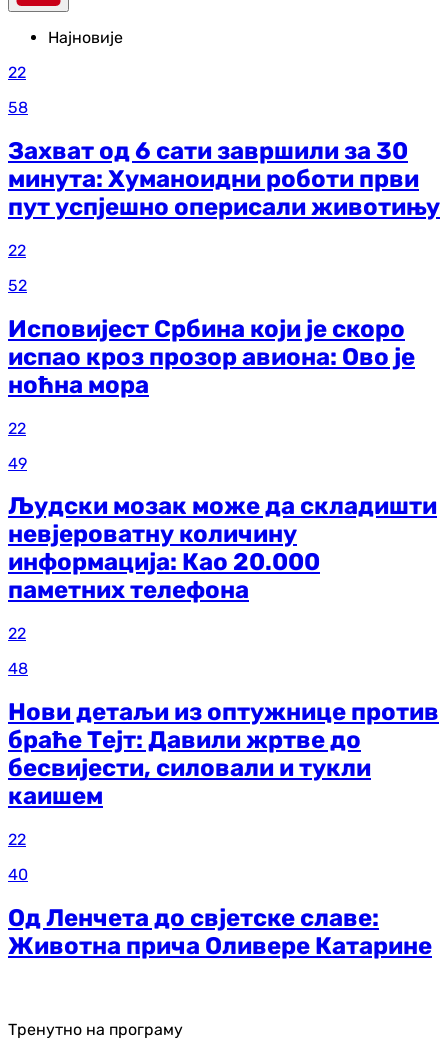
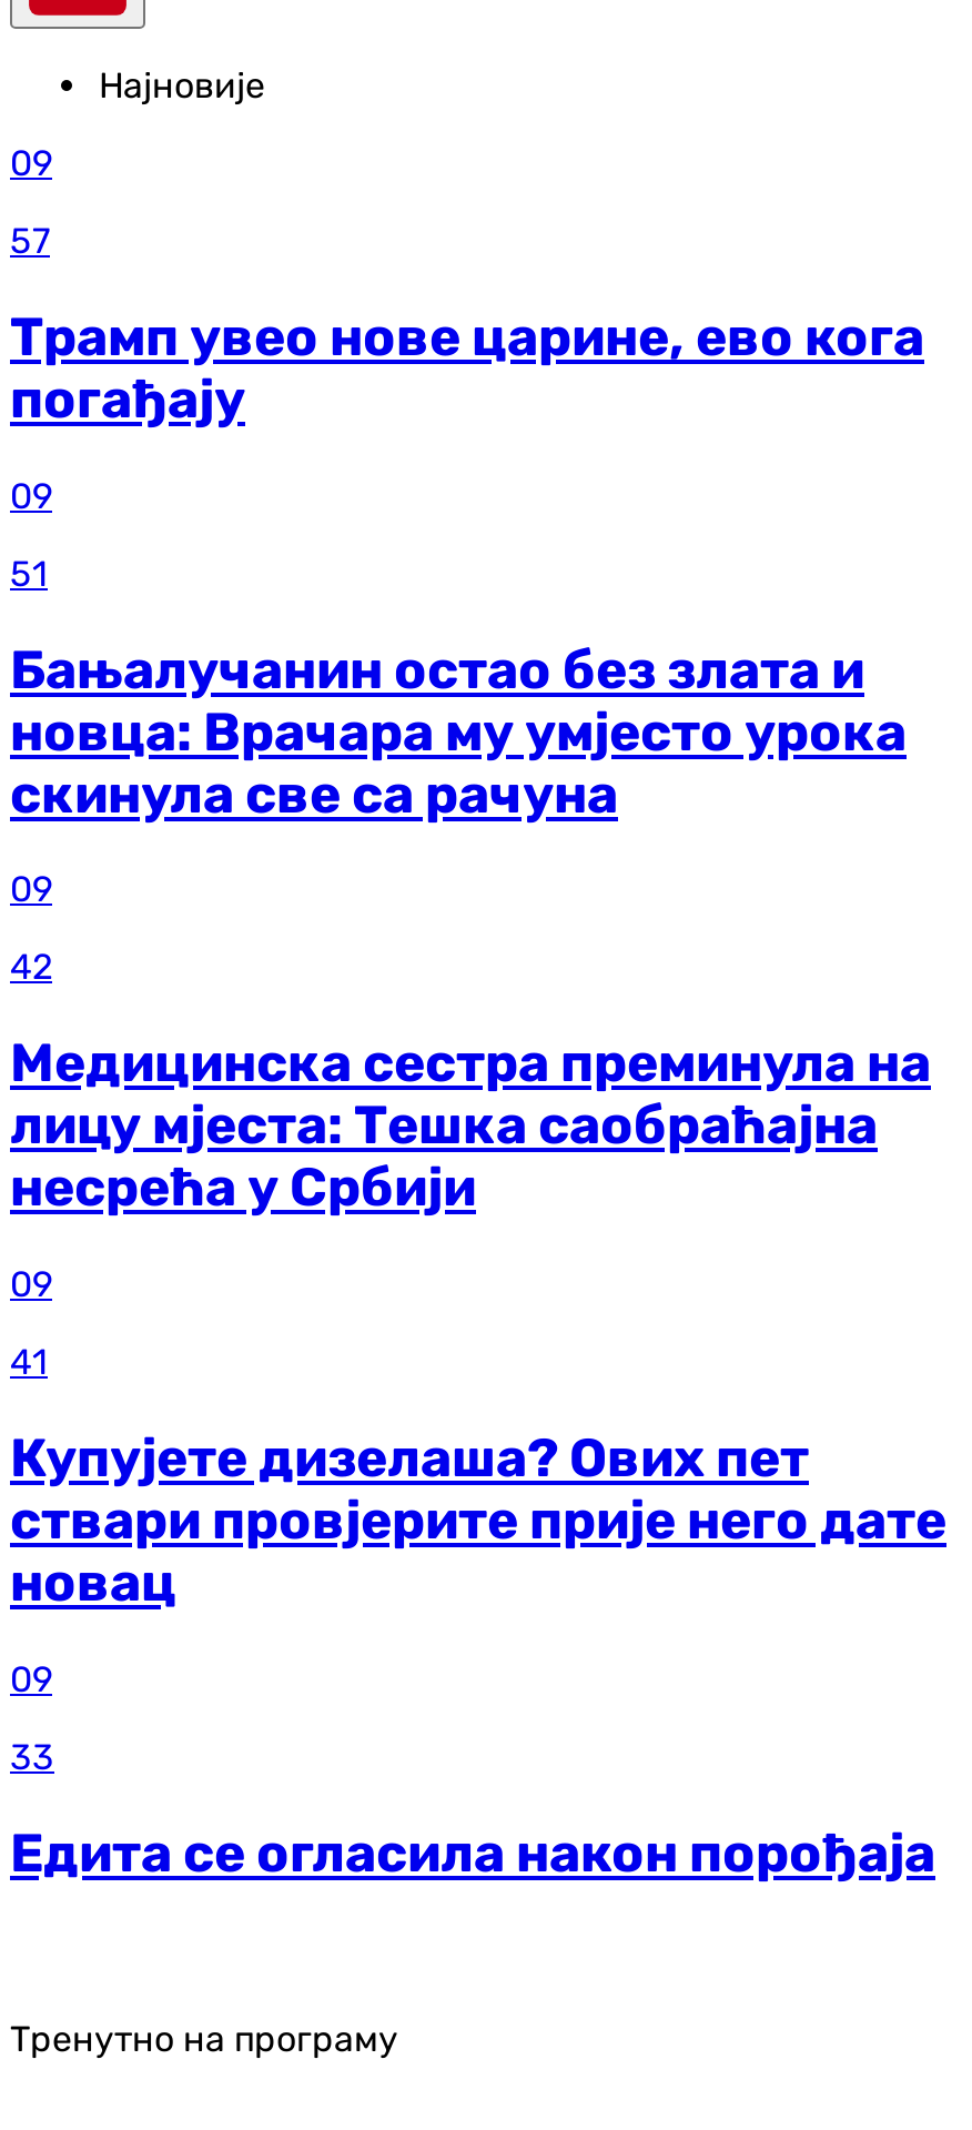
[8,63,26,82] 22 -> [10,142,52,184] 09
[8,98,28,117] 58 -> [10,220,50,262] 57
[8,137,440,221] Захват од 6 сати завршили за 30 | минута: Хуманоидни роботи први | пут успјешно оперисали животињу -> [10,306,924,430] Трамп увео нове царине, ево кога | погађају
[8,241,26,260] 22 -> [10,474,52,517] 09
[8,276,27,295] 52 -> [10,552,48,594] 51
[8,315,415,399] Исповијест Србина који је скоро | испао кроз прозор авиона: Ово је | ноћна мора -> [10,638,907,825] Бањалучанин остао без злата и | новца: Врачара му умјесто урока | скинула све са рачуна
[8,418,26,437] 22 -> [10,869,52,911] 09
[8,453,27,472] 49 -> [10,947,52,989] 42
[8,492,437,604] Људски мозак може да складишти | невјероватну количину | информација: Као 20.000 | паметних телефона -> [10,1033,931,1220] Медицинска сестра преминула на | лицу мјеста: Тешка саобраћајна | несрећа у Србији
[8,624,26,643] 22 -> [10,1264,52,1306] 09
[8,659,28,678] 48 -> [10,1341,48,1384] 41
[8,698,439,810] Нови детаљи из оптужнице против | браће Тејт: Давили жртве до | бесвијести, силовали и тукли | каишем -> [10,1428,946,1614] Купујете дизелаша? Ових пет | ствари провјерите прије него дате | новац
[8,830,26,849] 22 -> [10,1658,52,1701] 09
[8,865,28,884] 40 -> [10,1736,54,1778] 33
[8,904,432,960] Од Ленчета до свјетске славе: | Животна прича Оливере Катарине -> [10,1823,935,1885] Едита се огласила након порођаја

